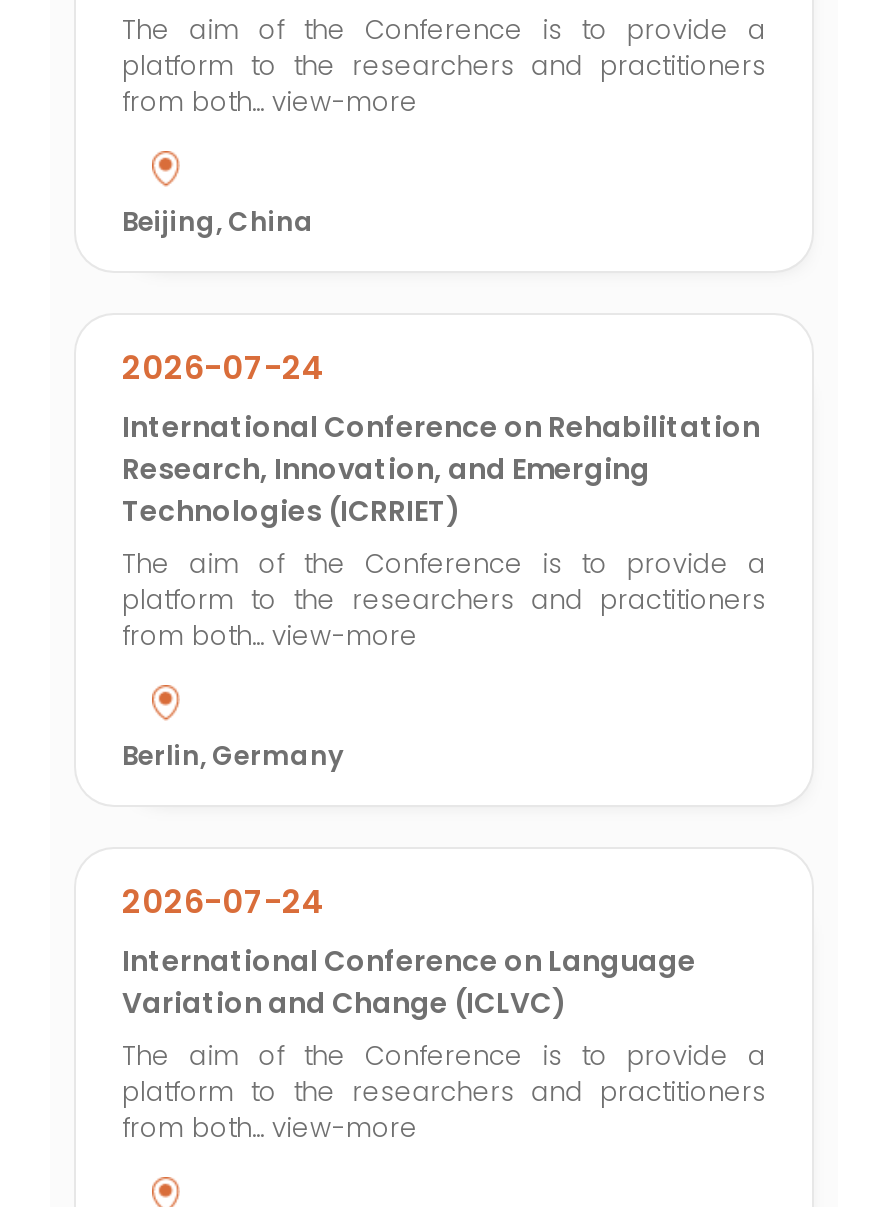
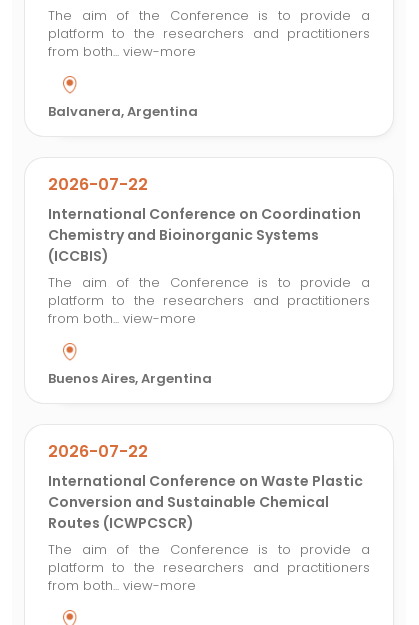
[122,203,314,241] Beijing, China -> [48,102,198,121] Balvanera, Argentina
[122,345,760,531] 2026-07-24 | International Conference on Rehabilitation | Research, Innovation, and Emerging | Technologies (ICRRIET) -> [48,173,361,266] 2026-07-22 | International Conference on Coordination | Chemistry and Bioinorganic Systems | (ICCBIS)
[122,737,344,775] Berlin, Germany -> [48,369,212,388] Buenos Aires, Argentina
[122,879,696,1023] 2026-07-24 | International Conference on Language | Variation and Change (ICLVC) -> [48,440,363,533] 2026-07-22 | International Conference on Waste Plastic | Conversion and Sustainable Chemical | Routes (ICWPCSCR)

